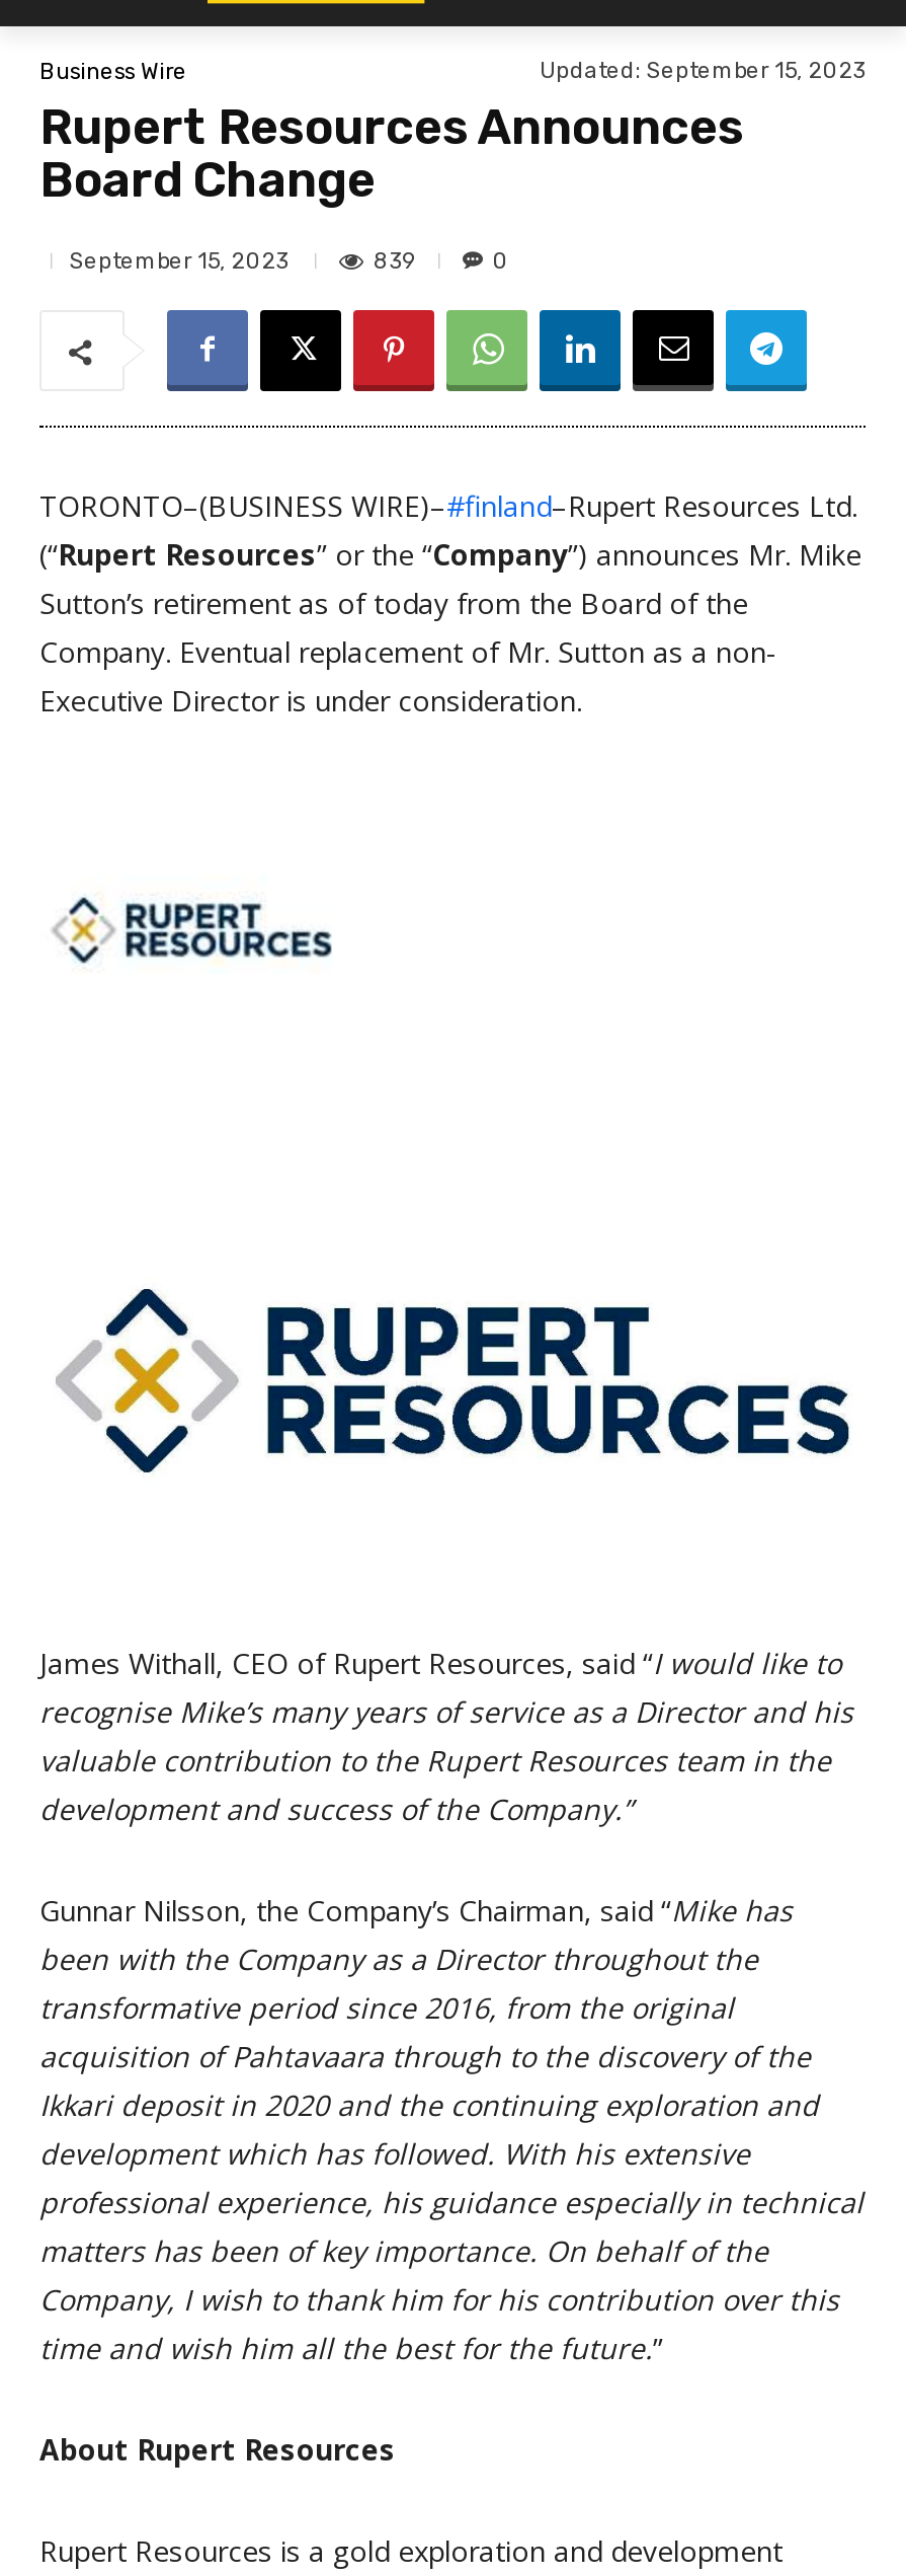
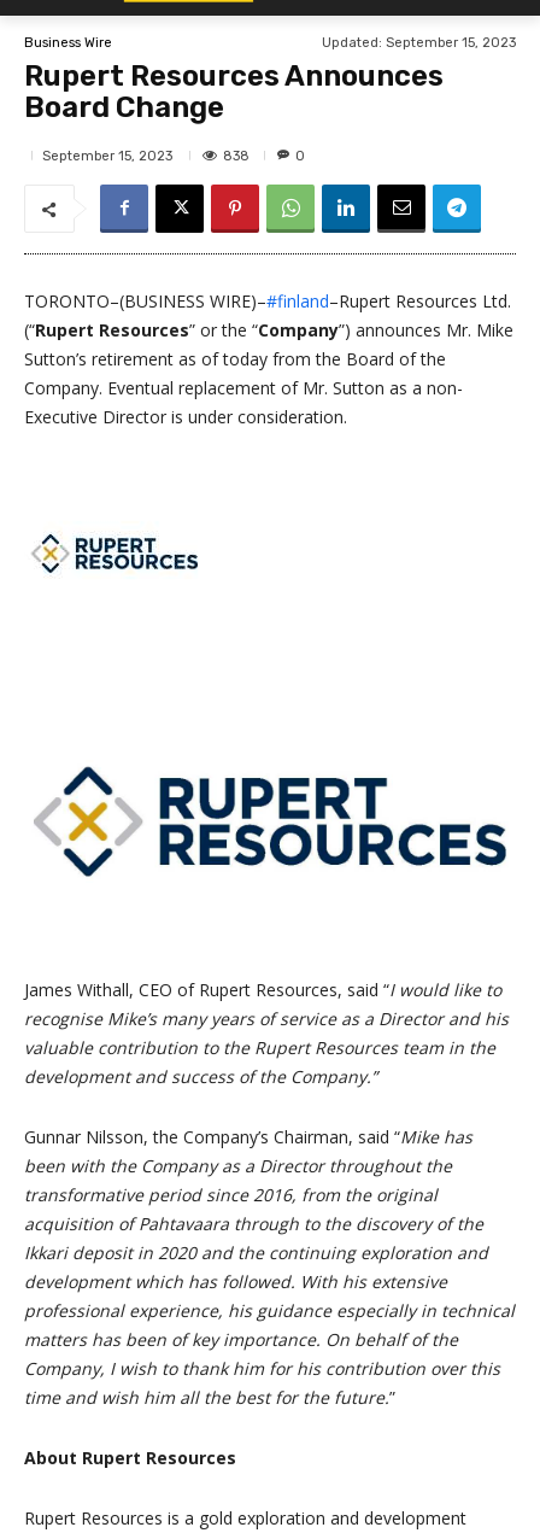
[374,248,416,274] 839 -> [223,147,250,163] 838

